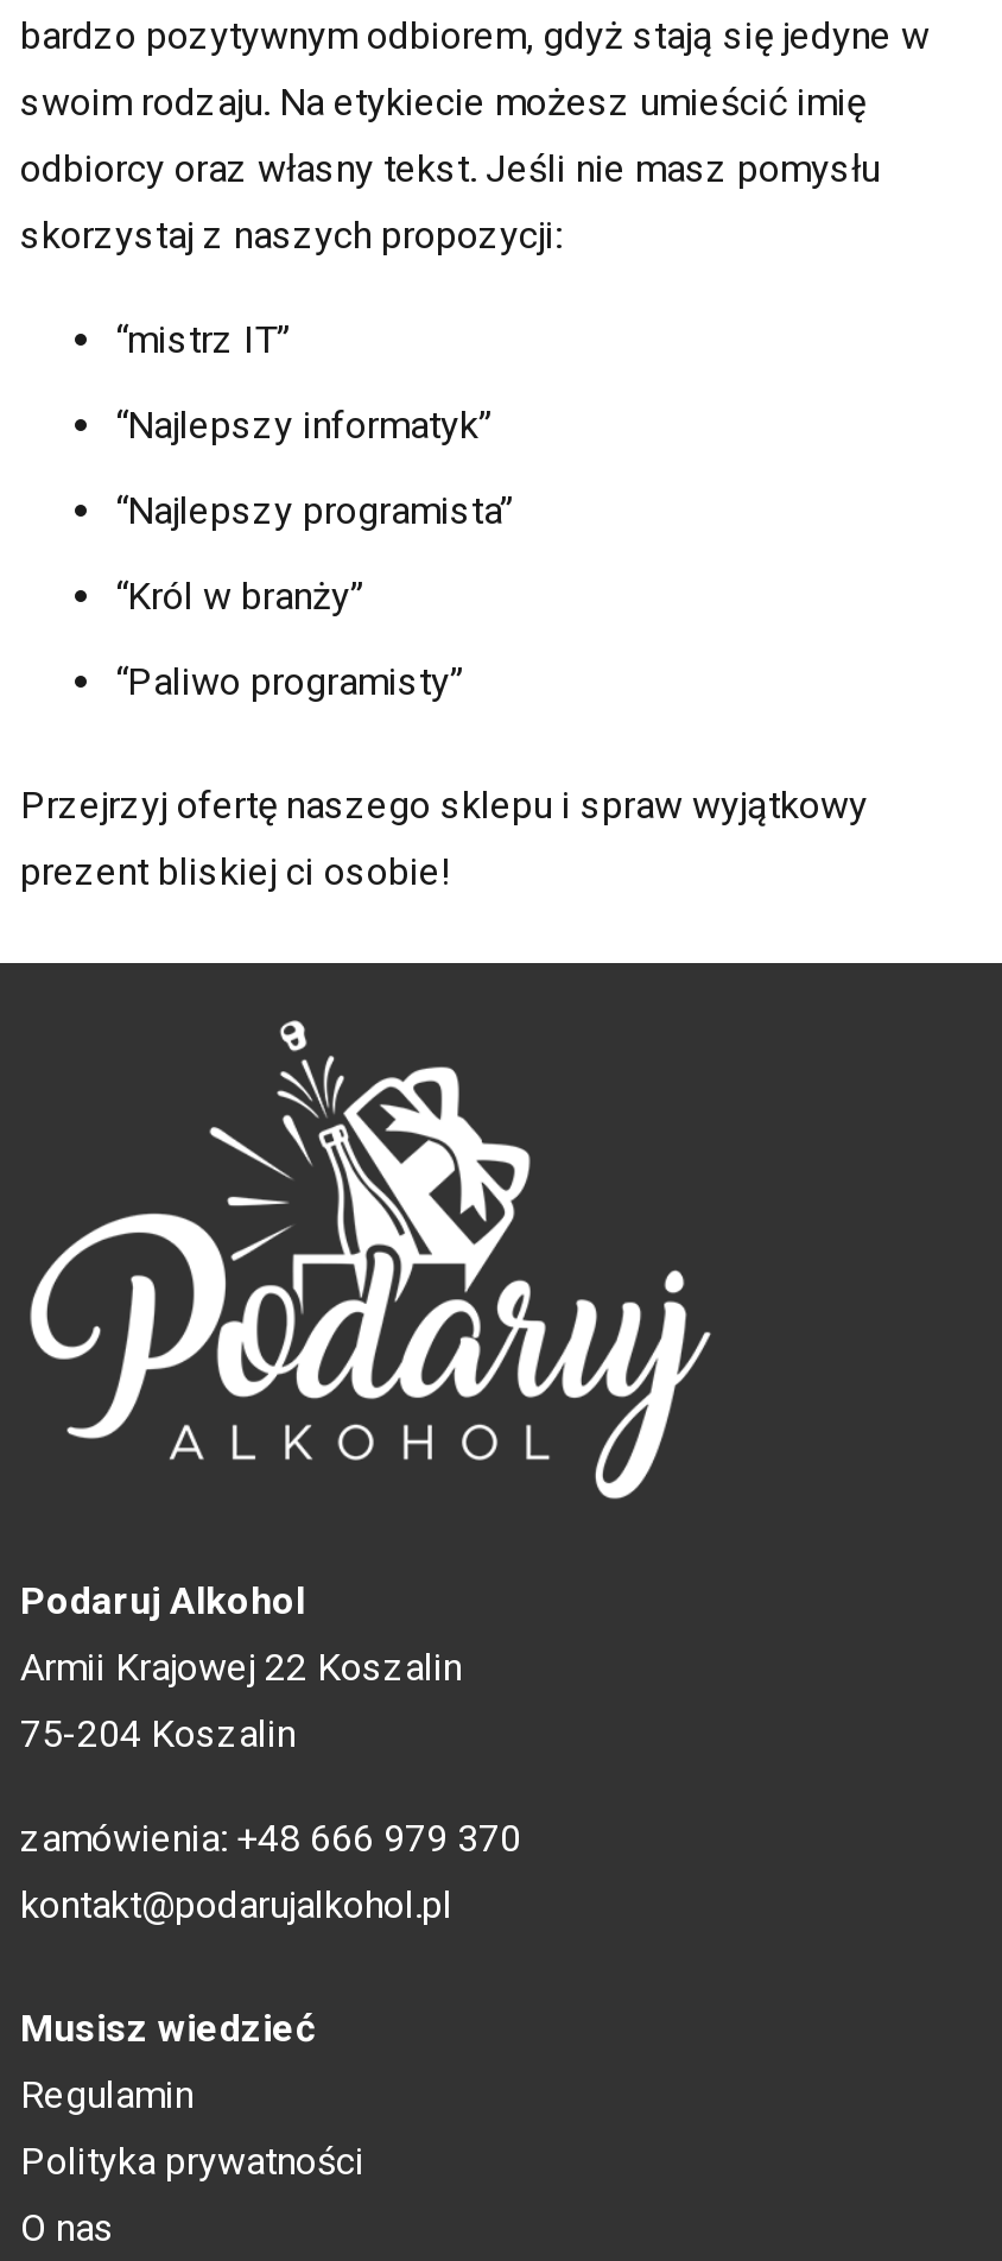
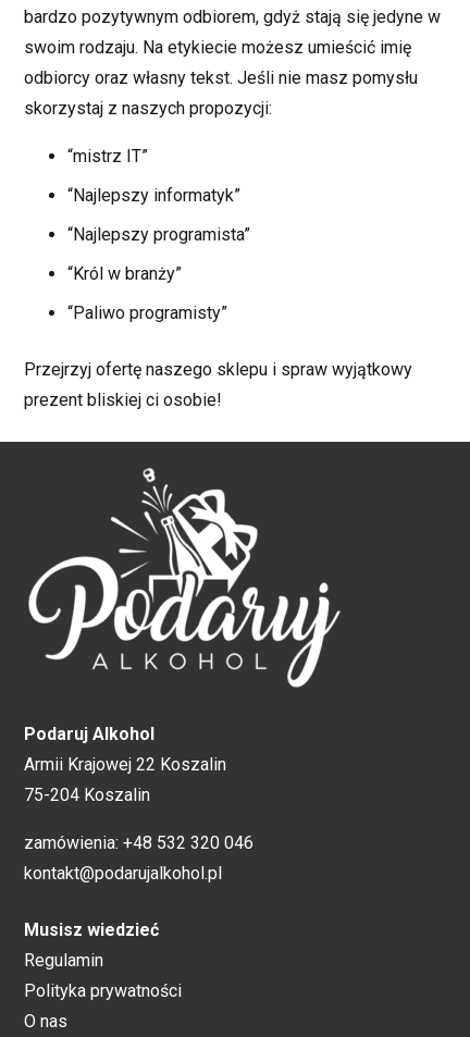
[20,1816,521,1861] zamówienia: +48 666 979 370 -> [24,832,253,853] zamówienia: +48 532 320 046

